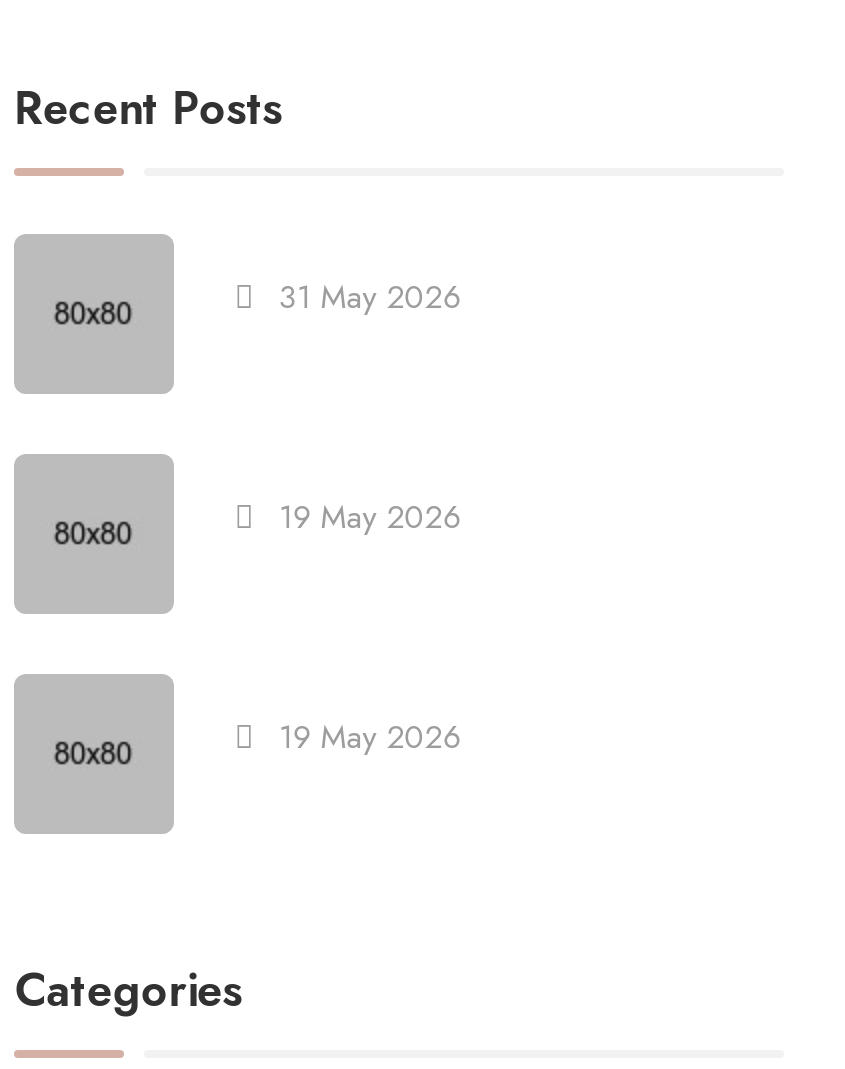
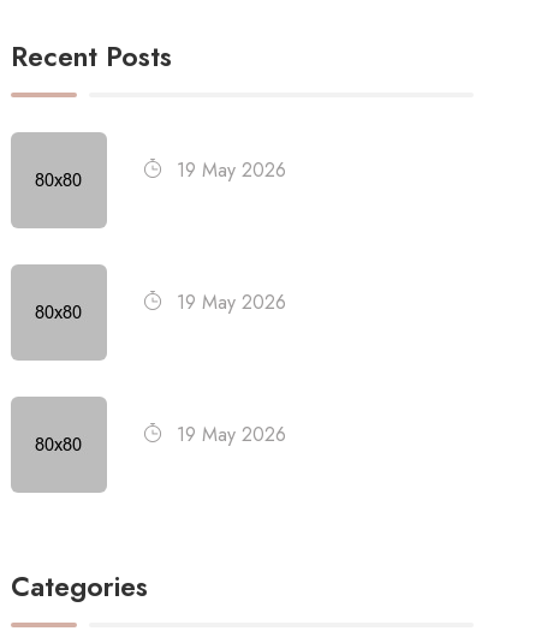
[268,275,460,321] 31 May 2026 -> [171,157,286,184] 19 May 2026

